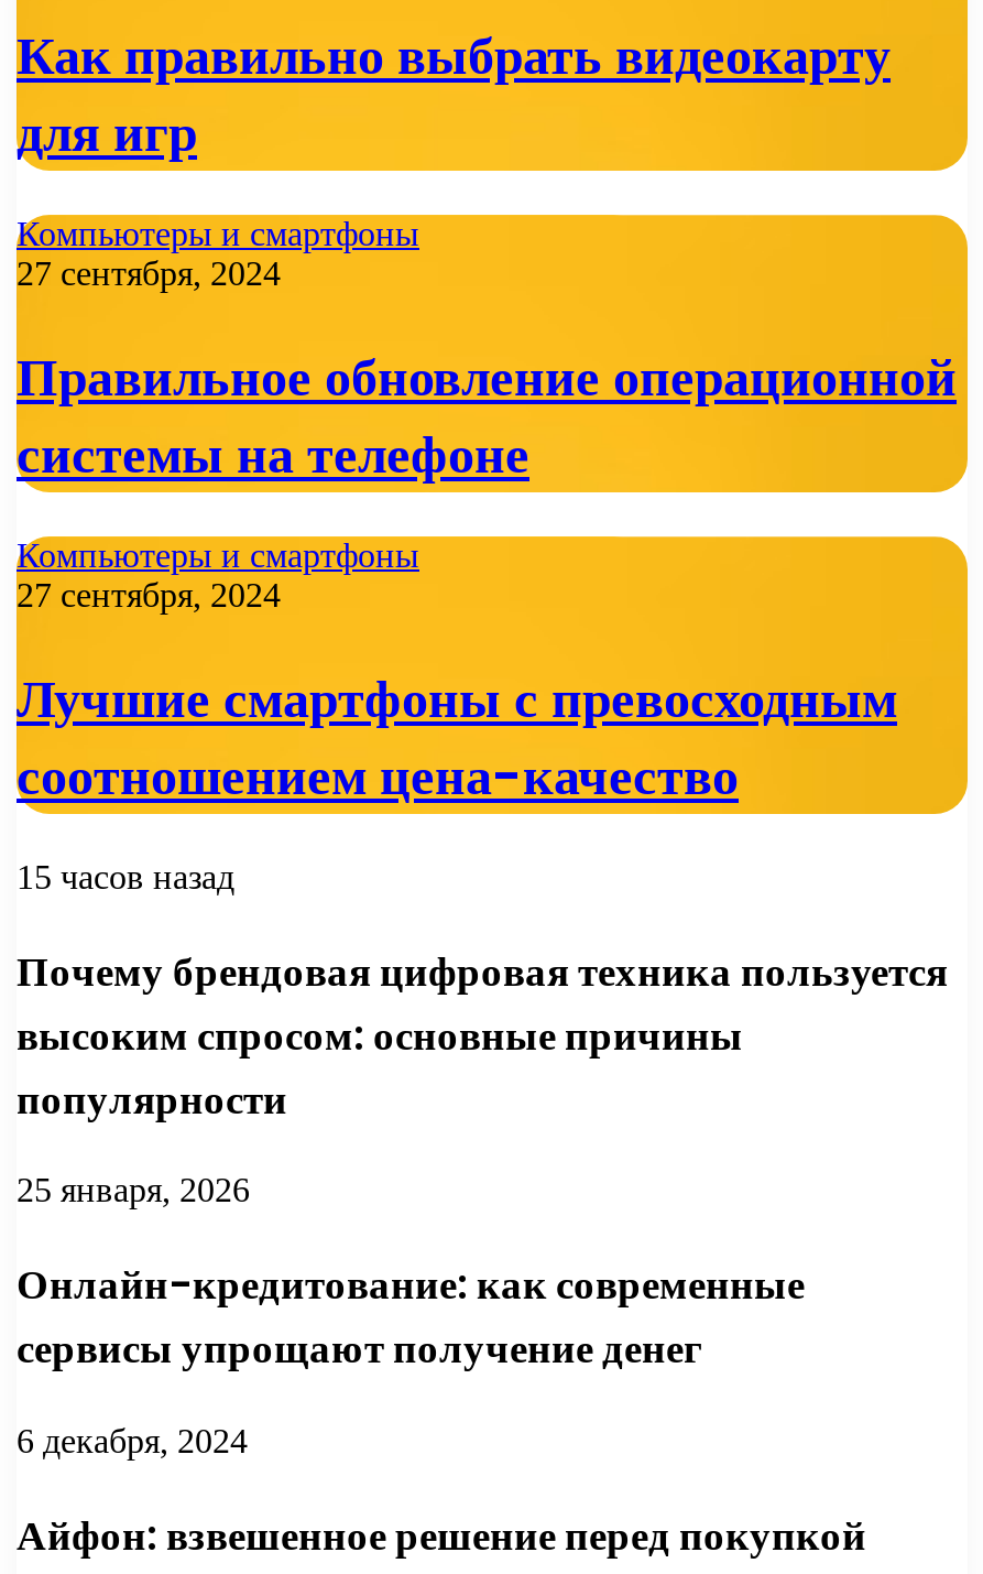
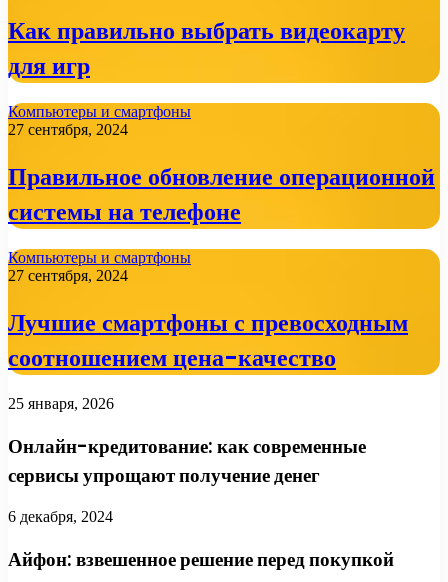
[17,858,948,1128] 15 часов назад | Почему брендовая цифровая техника пользуется | высоким спросом: основные причины | популярности -> none

